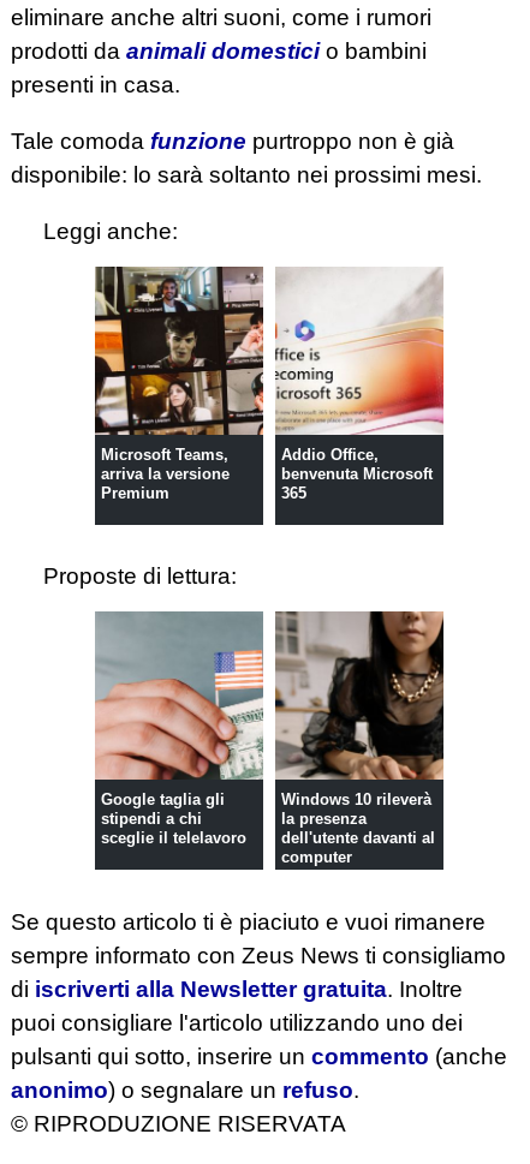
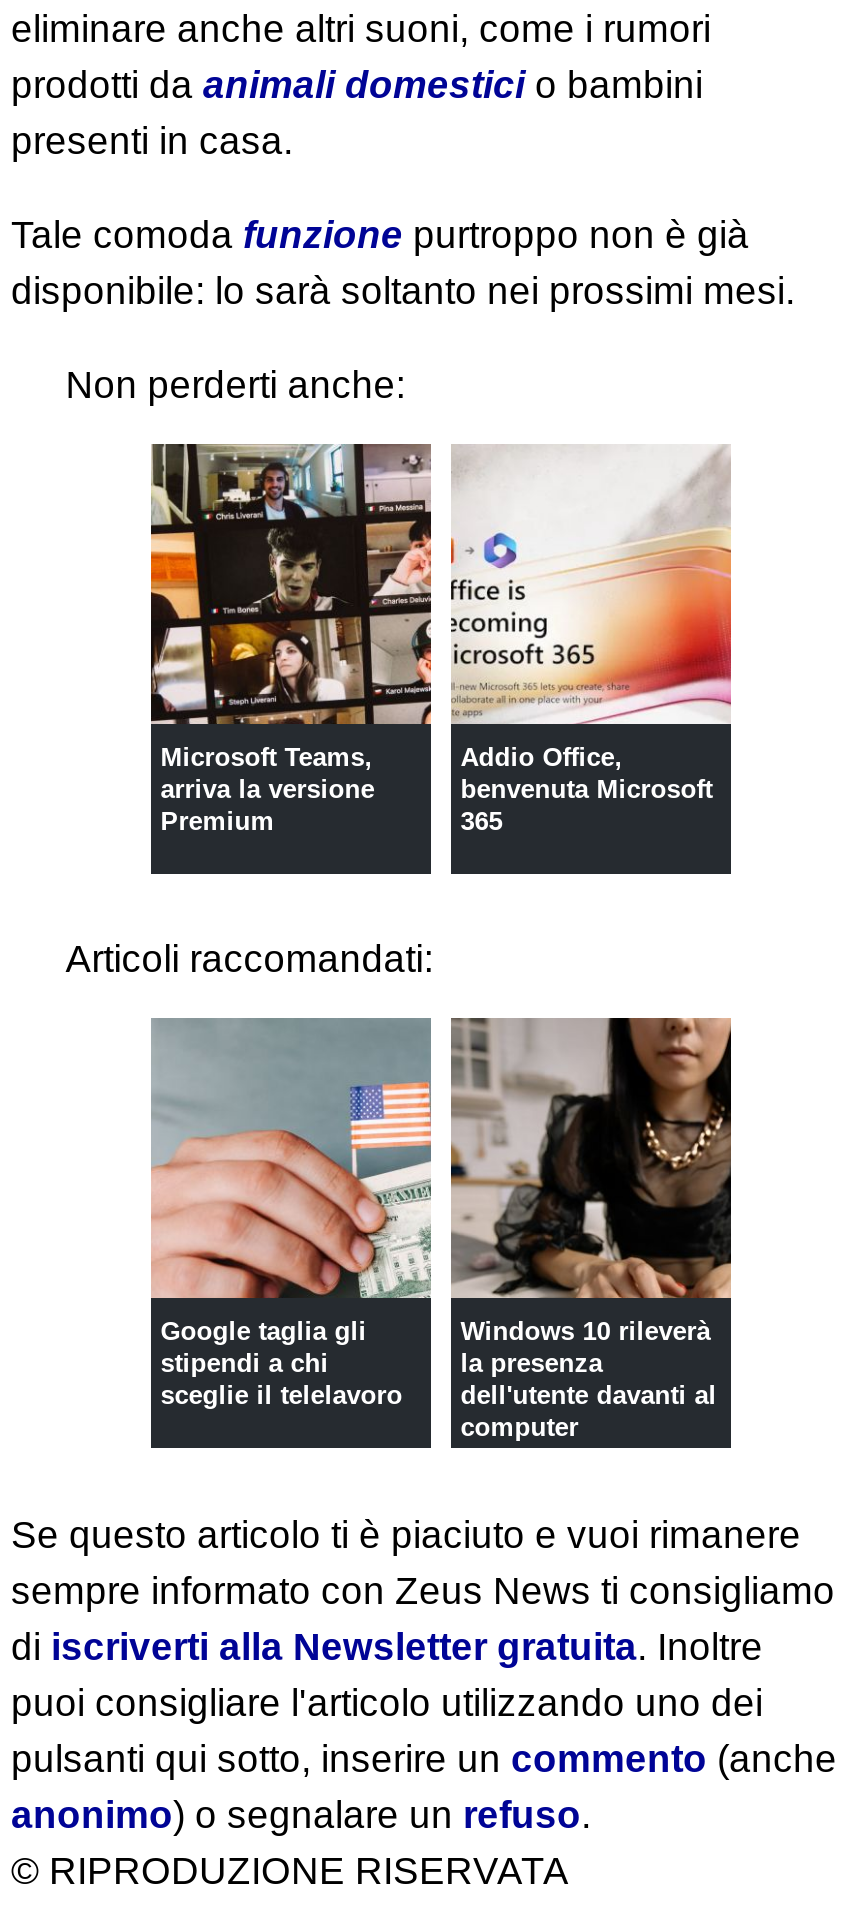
[44,219,178,244] Leggi anche: -> [65,364,405,406] Non perderti anche:
[44,564,237,589] Proposte di lettura: -> [65,939,433,981] Articoli raccomandati:

